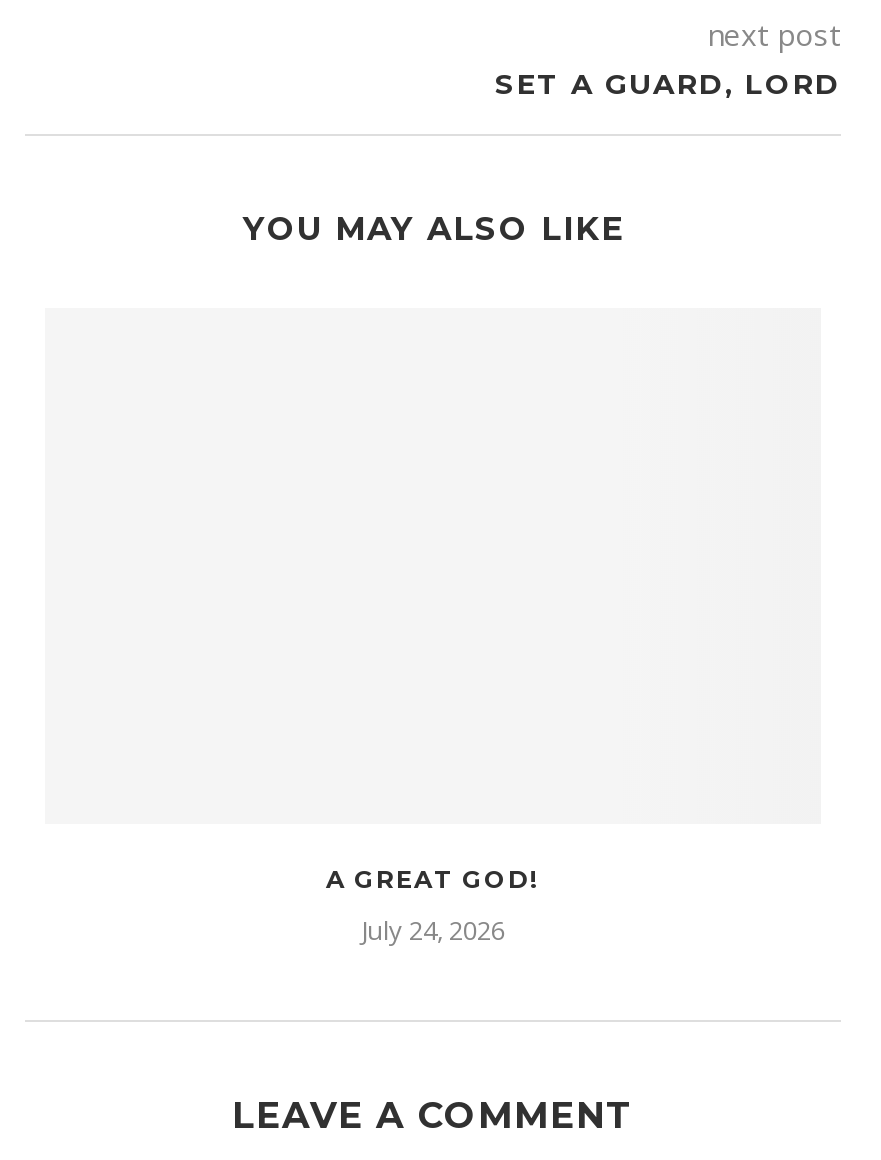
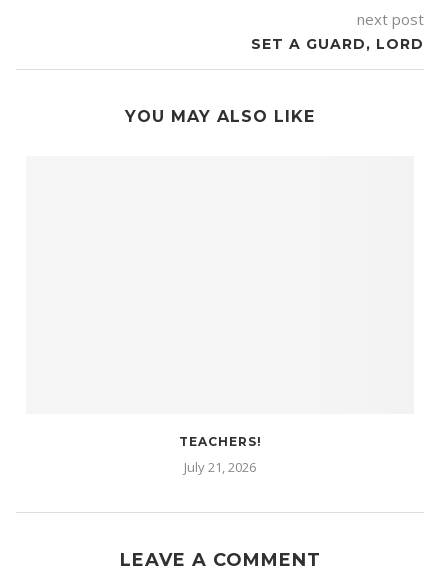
[326,865,540,895] A GREAT GOD! -> [178,434,261,449] TEACHERS!
[361,913,505,949] July 24, 2026 -> [184,458,256,476] July 21, 2026

